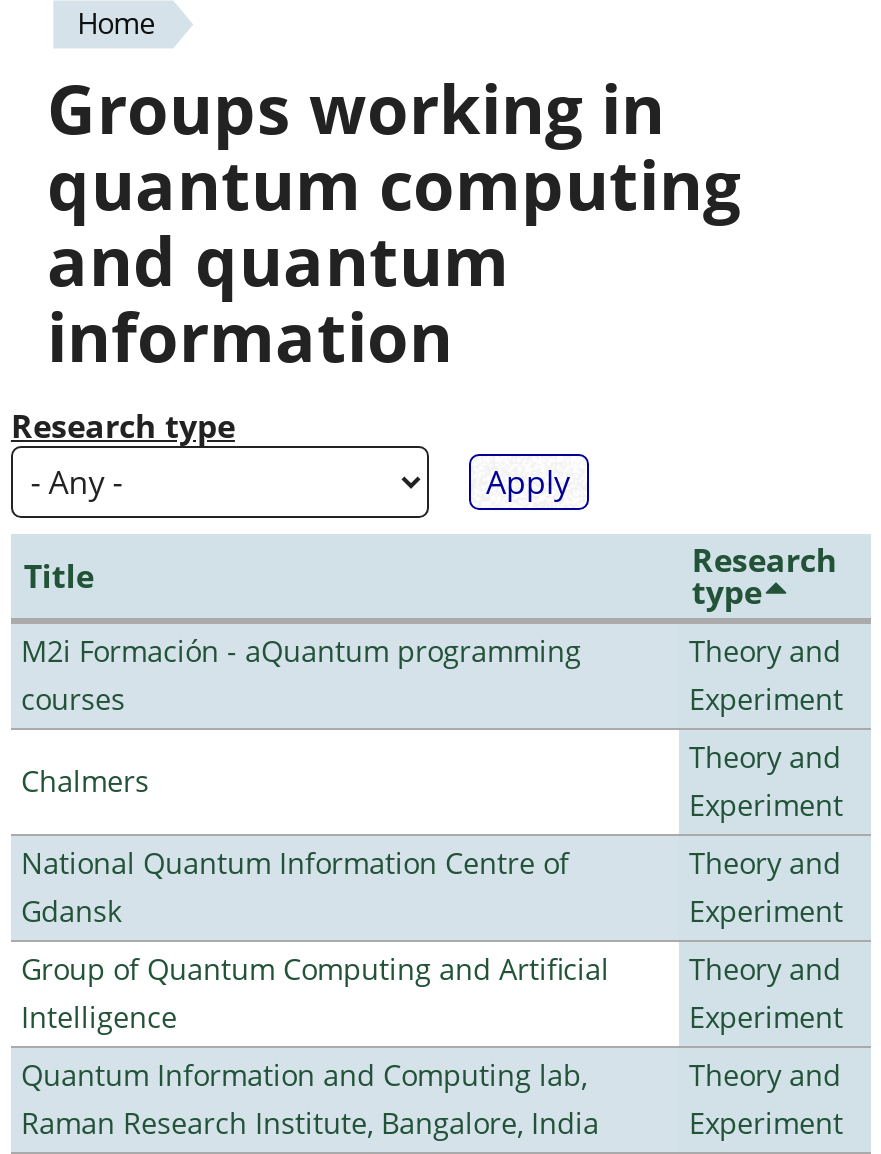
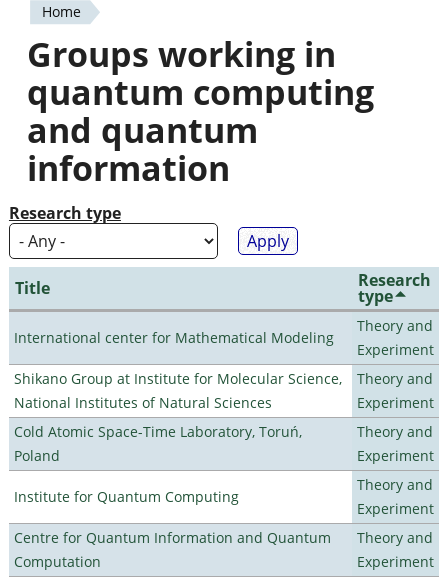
[21,632,581,718] M2i Formación - aQuantum programming | courses -> [14,328,334,347] International center for Mathematical Modeling
[21,762,149,800] Chalmers -> [14,369,342,412] Shikano Group at Institute for Molecular Science, | National Institutes of Natural Sciences
[21,844,569,930] National Quantum Information Centre of | Gdansk -> [14,422,302,465] Cold Atomic Space-Time Laboratory, Toruń, | Poland
[21,950,609,1036] Group of Quantum Computing and Artificial | Intelligence -> [14,487,239,506] Institute for Quantum Computing
[21,1056,599,1142] Quantum Information and Computing lab, | Raman Research Institute, Bangalore, India -> [14,528,331,571] Centre for Quantum Information and Quantum | Computation

